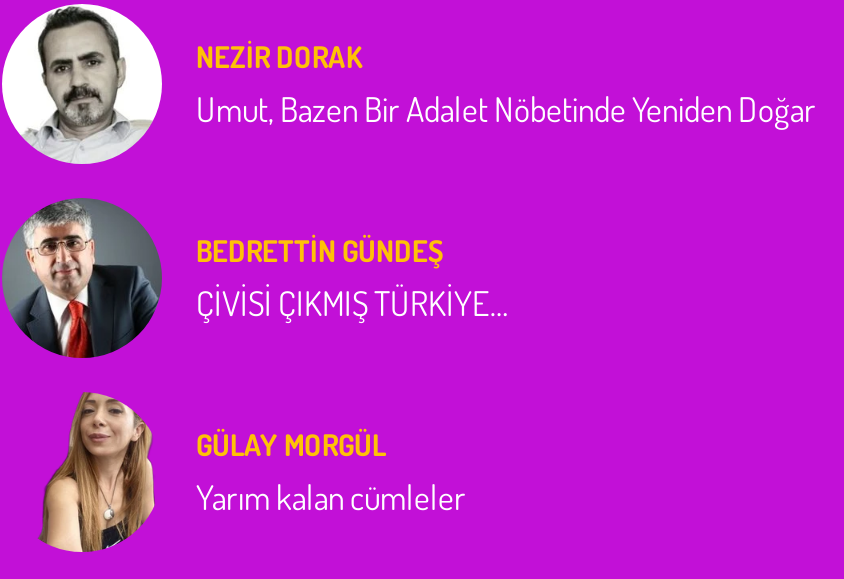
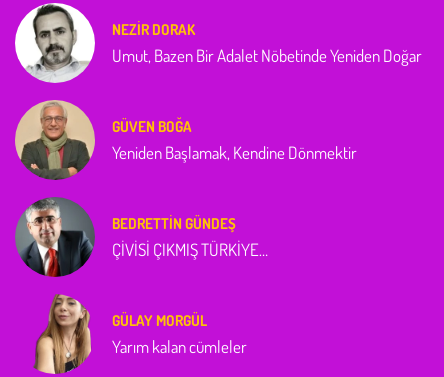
none -> [15,100,357,180] [image] | GÜVEN BOĞA | Yeniden Başlamak, Kendine Dönmektir

